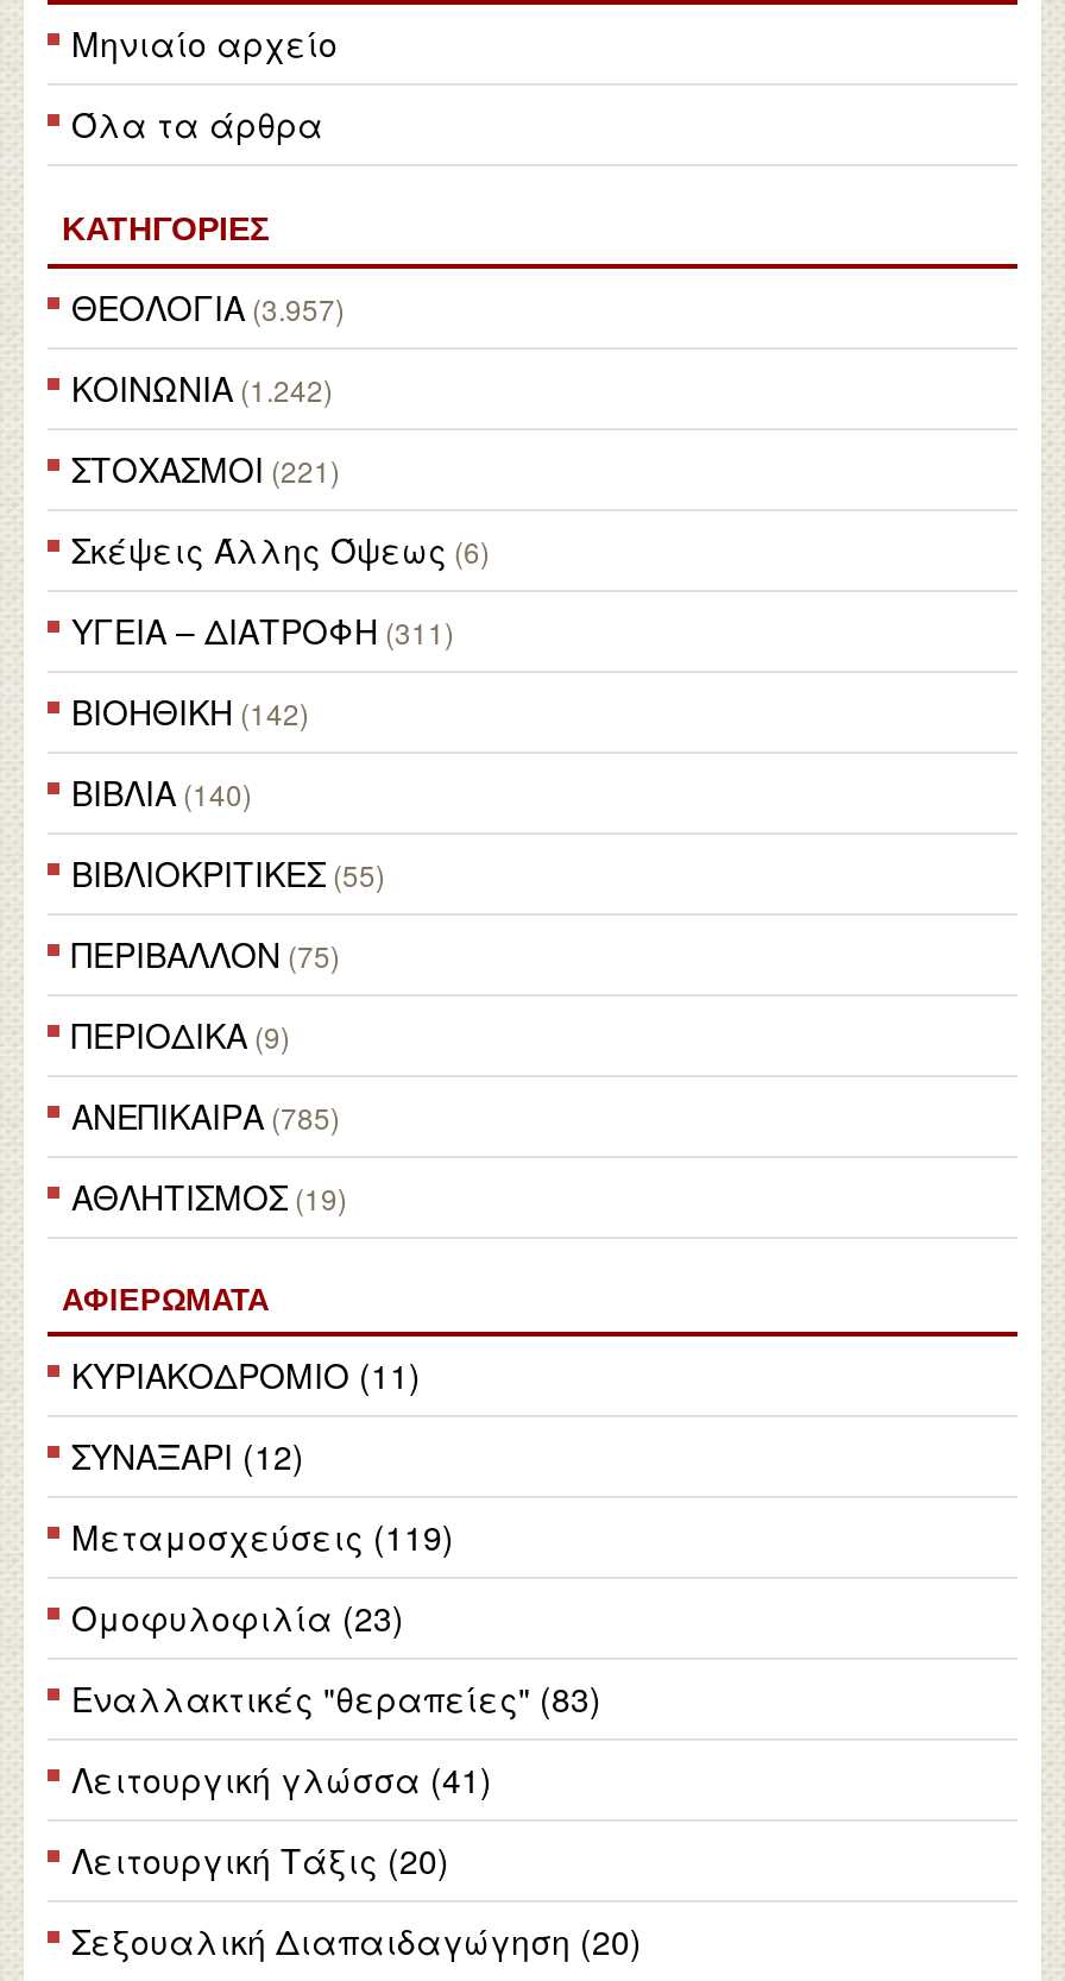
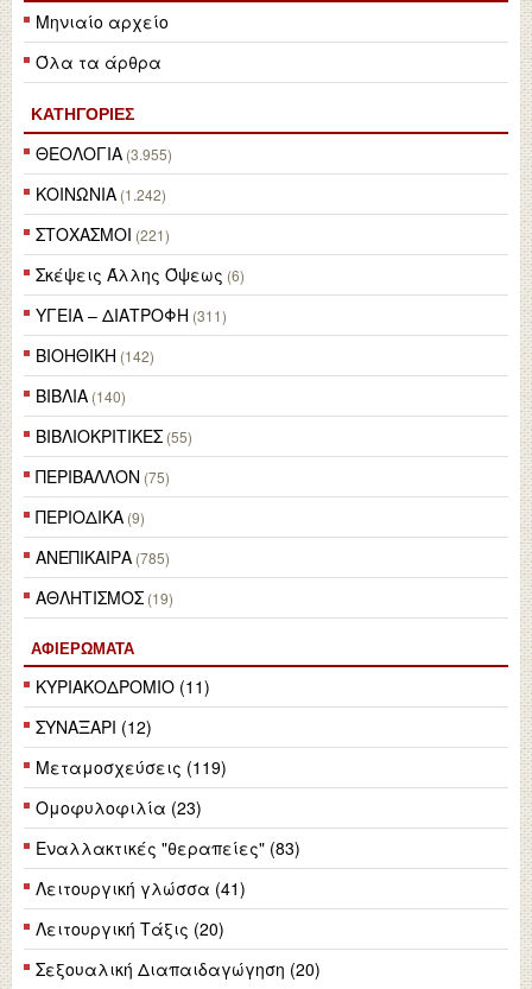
[71,283,345,331] ΘΕΟΛΟΓΙΑ (3.957) -> [36,141,172,165] ΘΕΟΛΟΓΙΑ (3.955)

